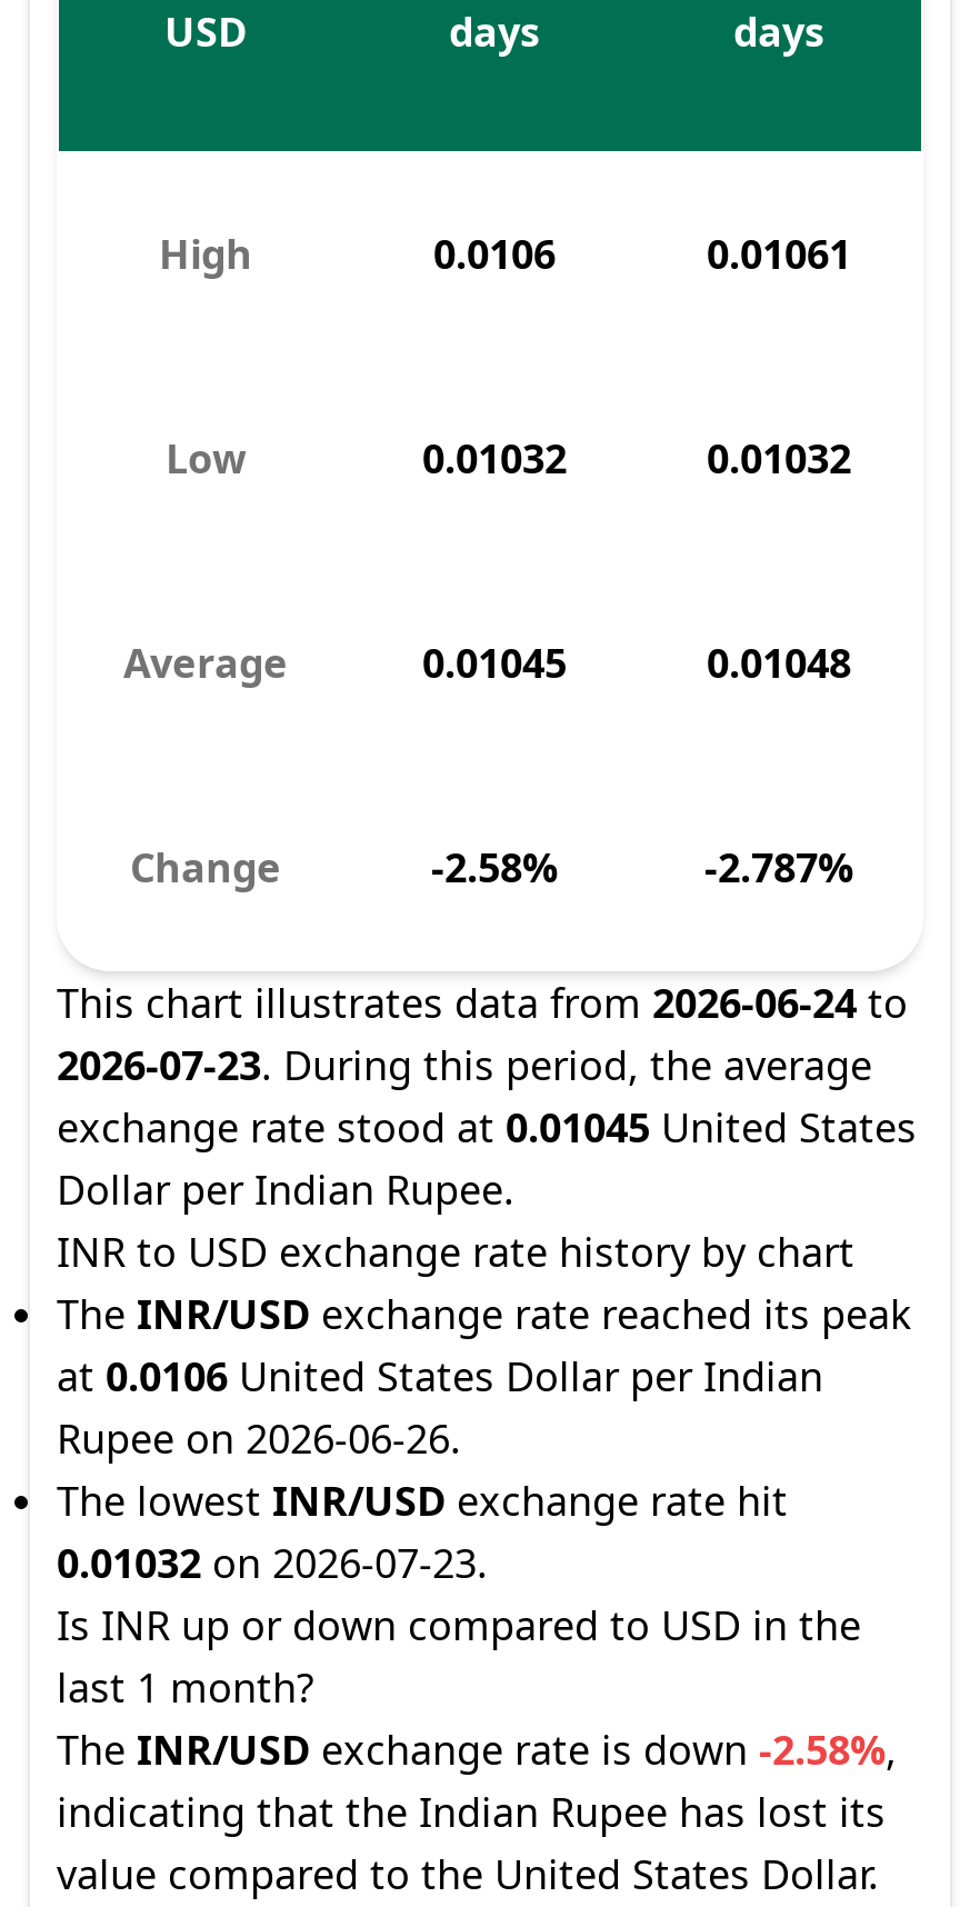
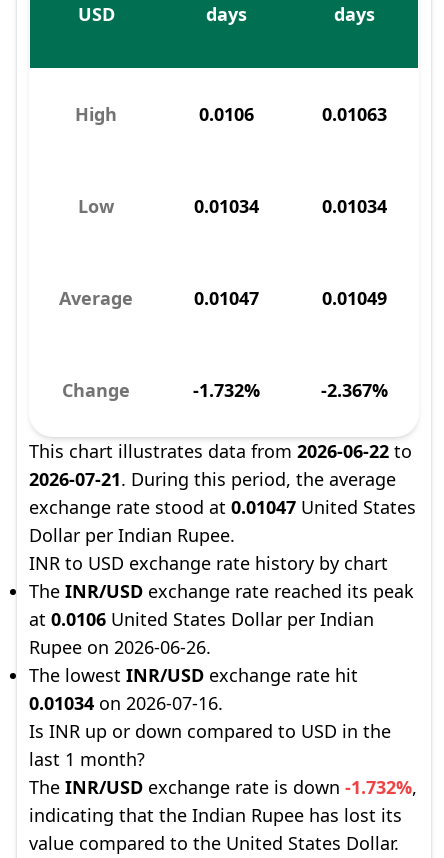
[707,227,851,280] 0.01061 -> [321,102,386,126] 0.01063
[422,431,567,485] 0.01032 -> [193,194,258,218] 0.01034
[707,431,851,485] 0.01032 -> [321,194,386,218] 0.01034
[422,636,567,689] 0.01045 -> [193,286,258,310] 0.01047
[707,636,851,689] 0.01048 -> [321,286,386,310] 0.01049
[431,840,558,893] -2.58% -> [192,378,259,402] -1.732%
[704,840,853,893] -2.787% -> [320,378,387,402] -2.367%
[57,976,908,1029] This chart illustrates data from 2026-06-24 to -> [29,439,412,463] This chart illustrates data from 2026-06-22 to
[57,1038,872,1091] 2026-07-23. During this period, the average -> [29,467,396,491] 2026-07-21. During this period, the average
[57,1100,917,1154] exchange rate stood at 0.01045 United States -> [29,495,416,519] exchange rate stood at 0.01047 United States
[57,1536,488,1589] 0.01032 on 2026-07-23. -> [29,691,223,715] 0.01034 on 2026-07-16.
[57,1723,897,1776] The INR/USD exchange rate is down -2.58%, -> [29,775,417,799] The INR/USD exchange rate is down -1.732%,

